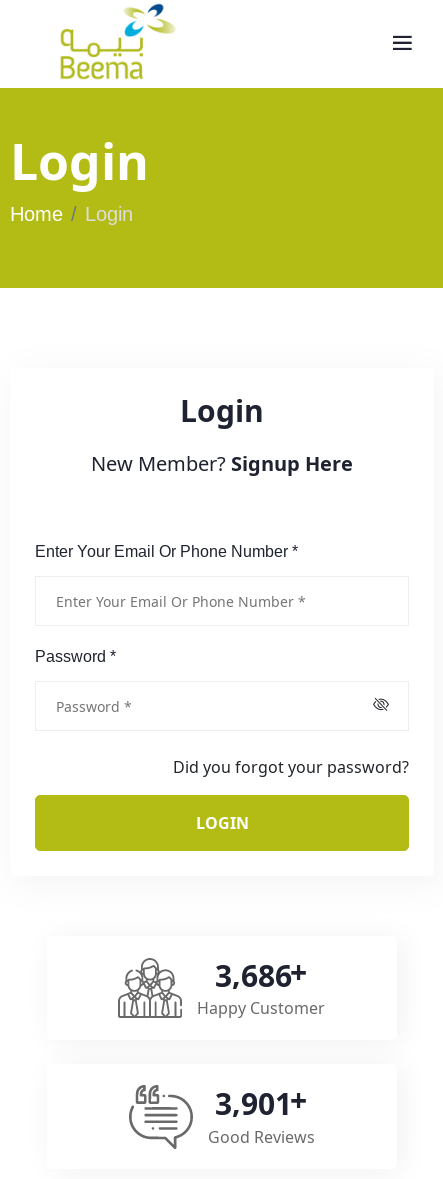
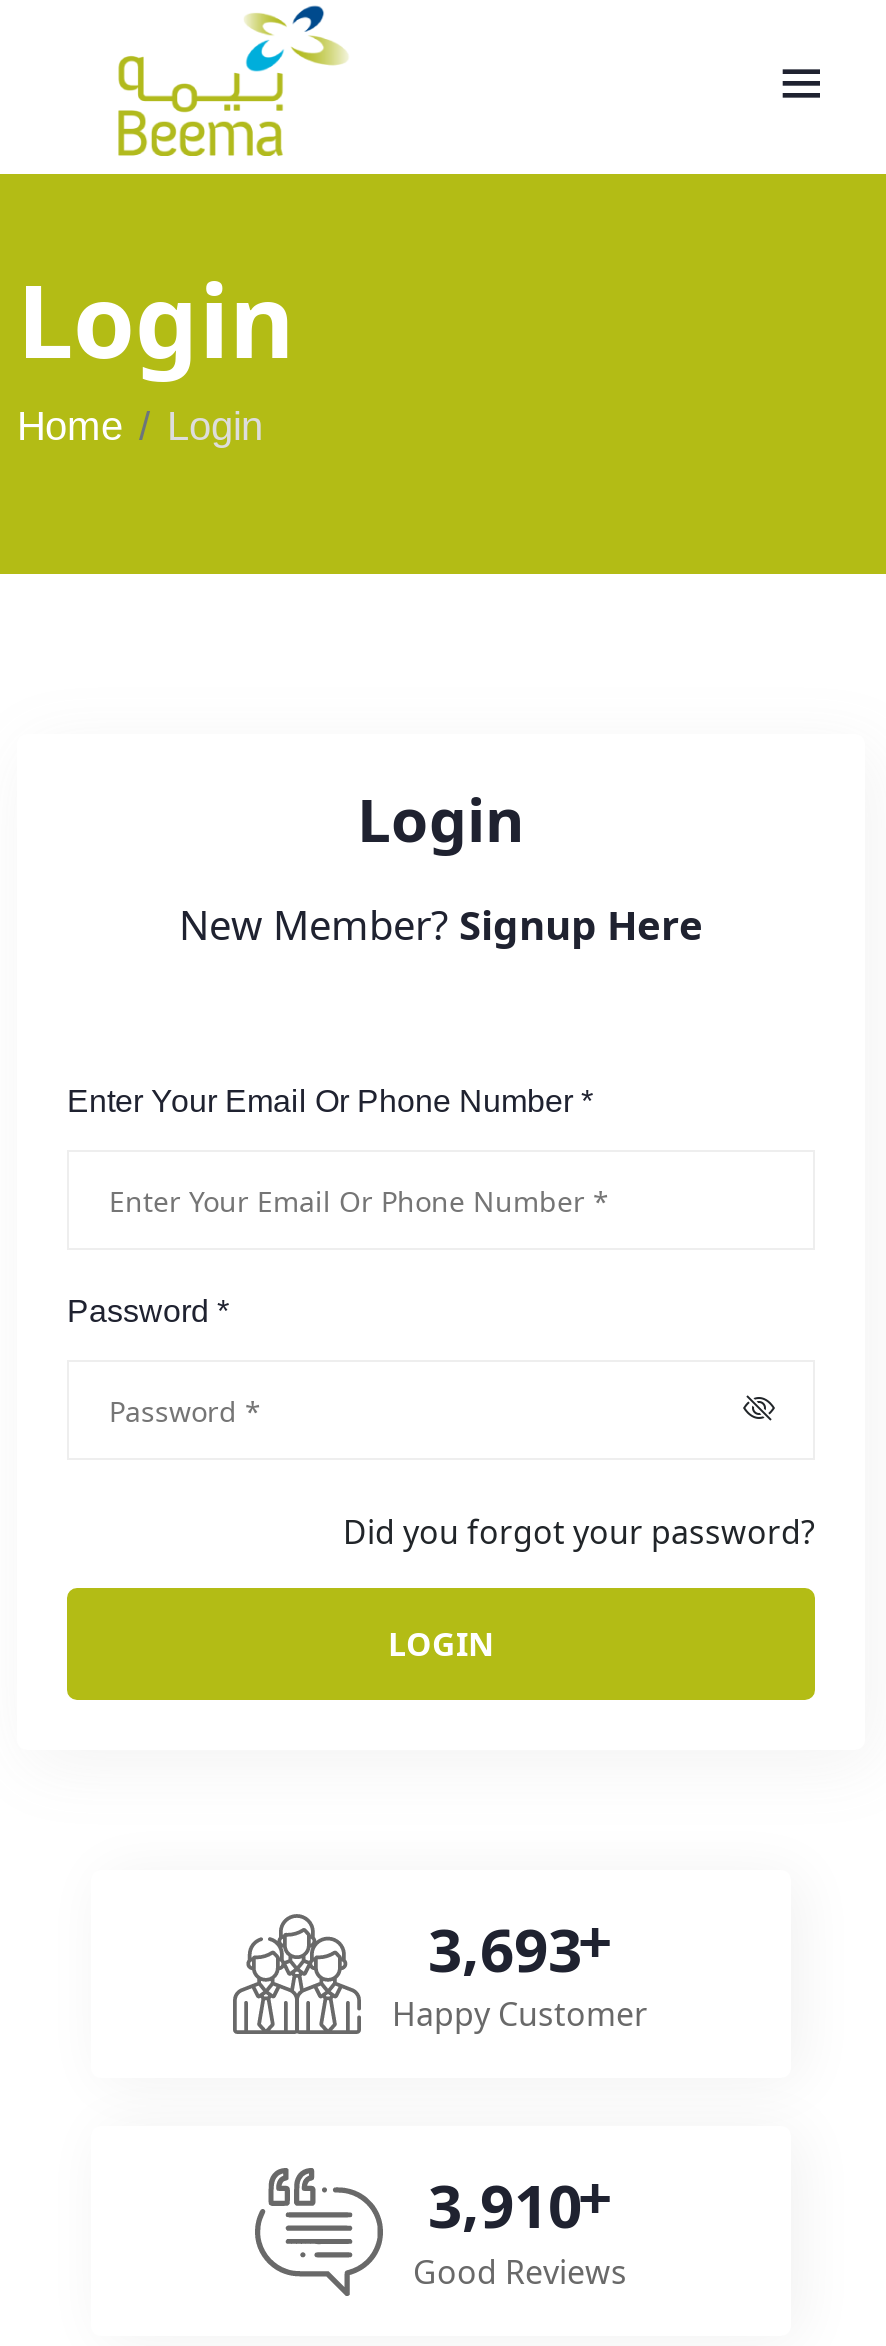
[215,953,292,996] 3,686 -> [428,1904,582,1989] 3,693
[215,1081,292,1124] 3,901 -> [428,2161,582,2246] 3,910

